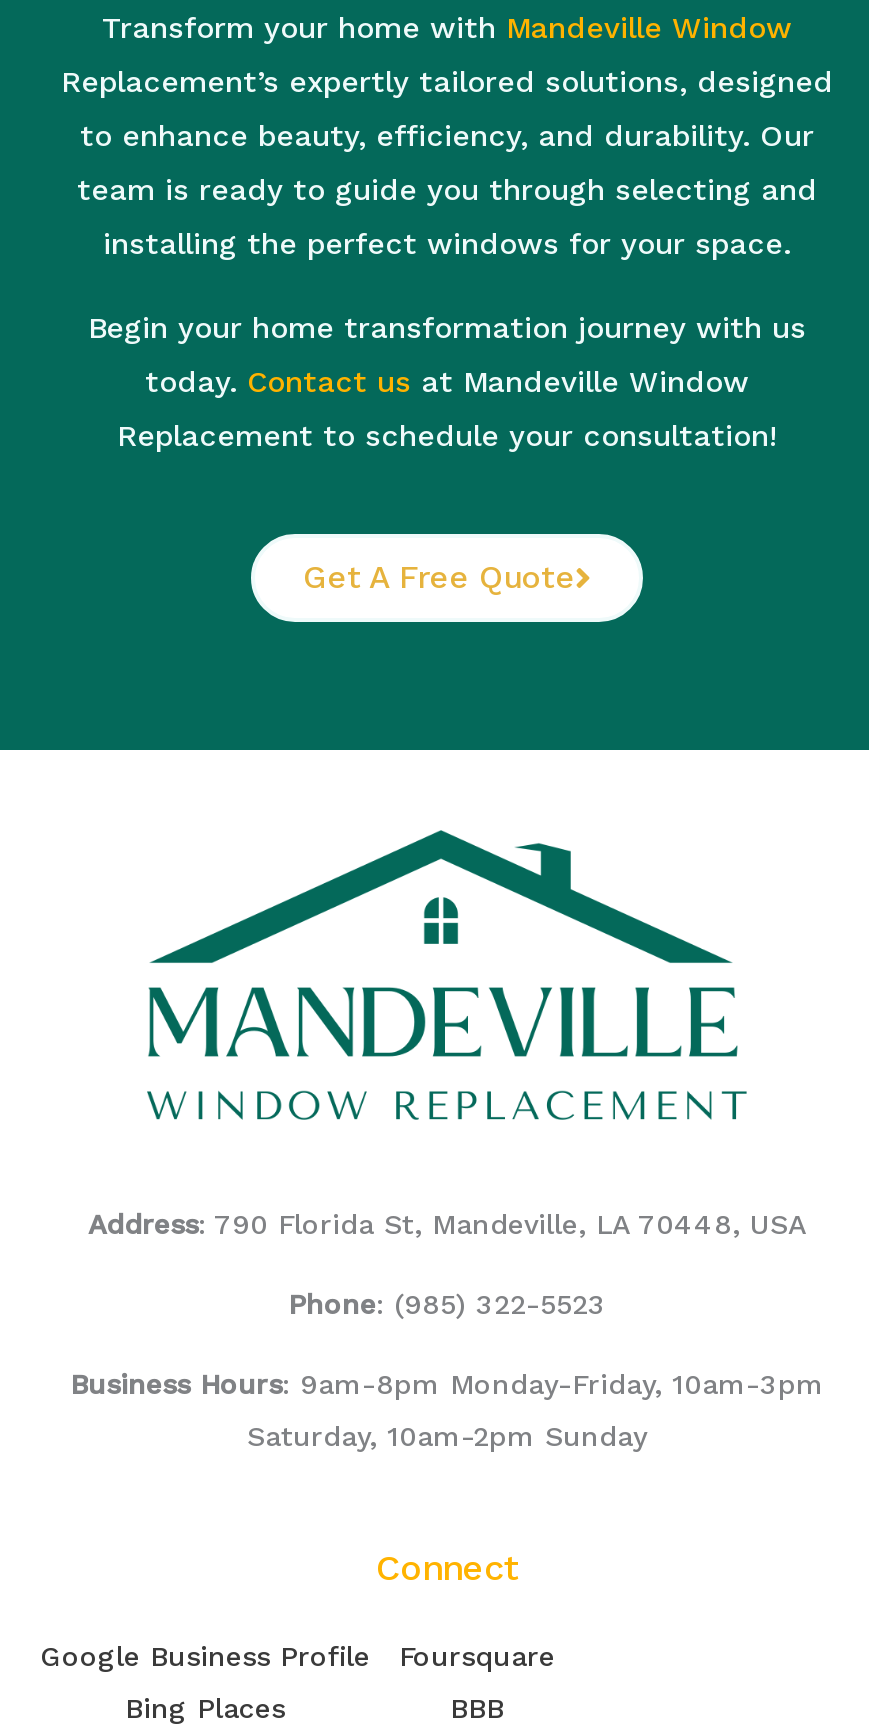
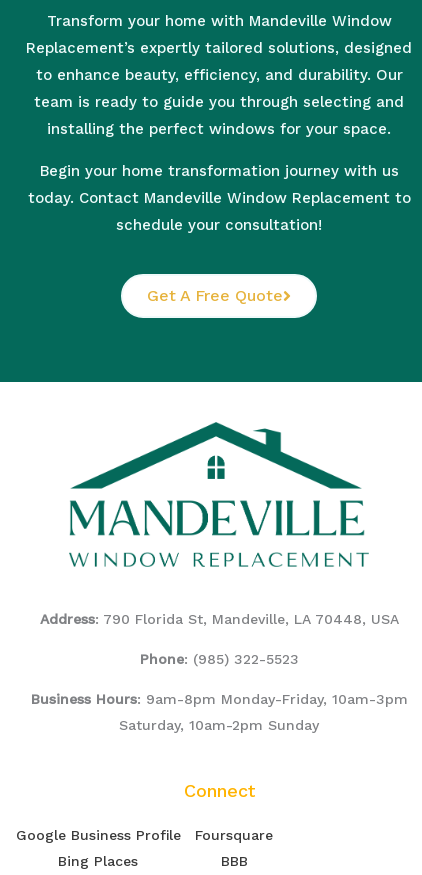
[145,364,749,400] today. Contact us at Mandeville Window -> [27,189,410,207] today. Contact Mandeville Window Replacement to
[117,418,777,454] Replacement to schedule your consultation! -> [116,216,322,234] schedule your consultation!

